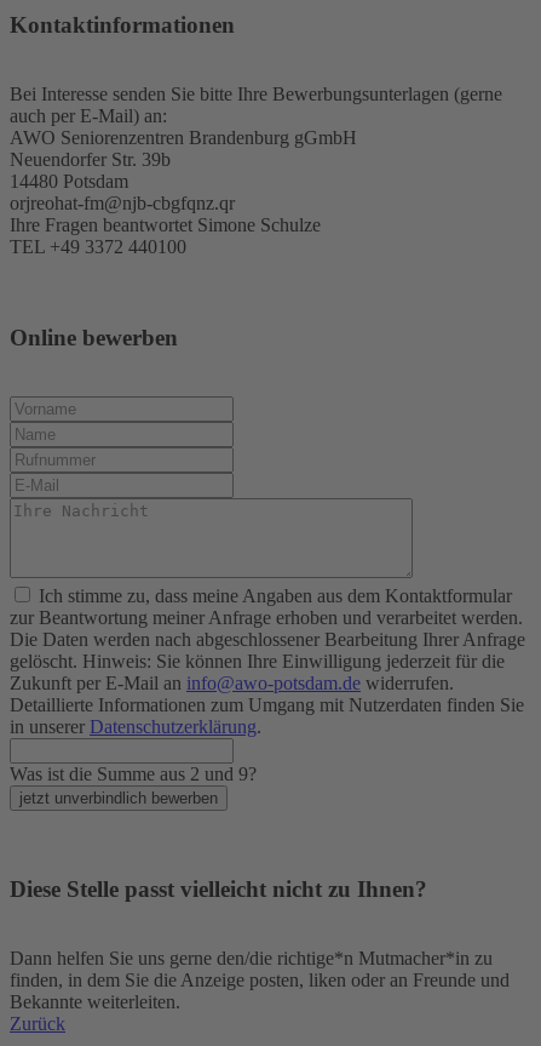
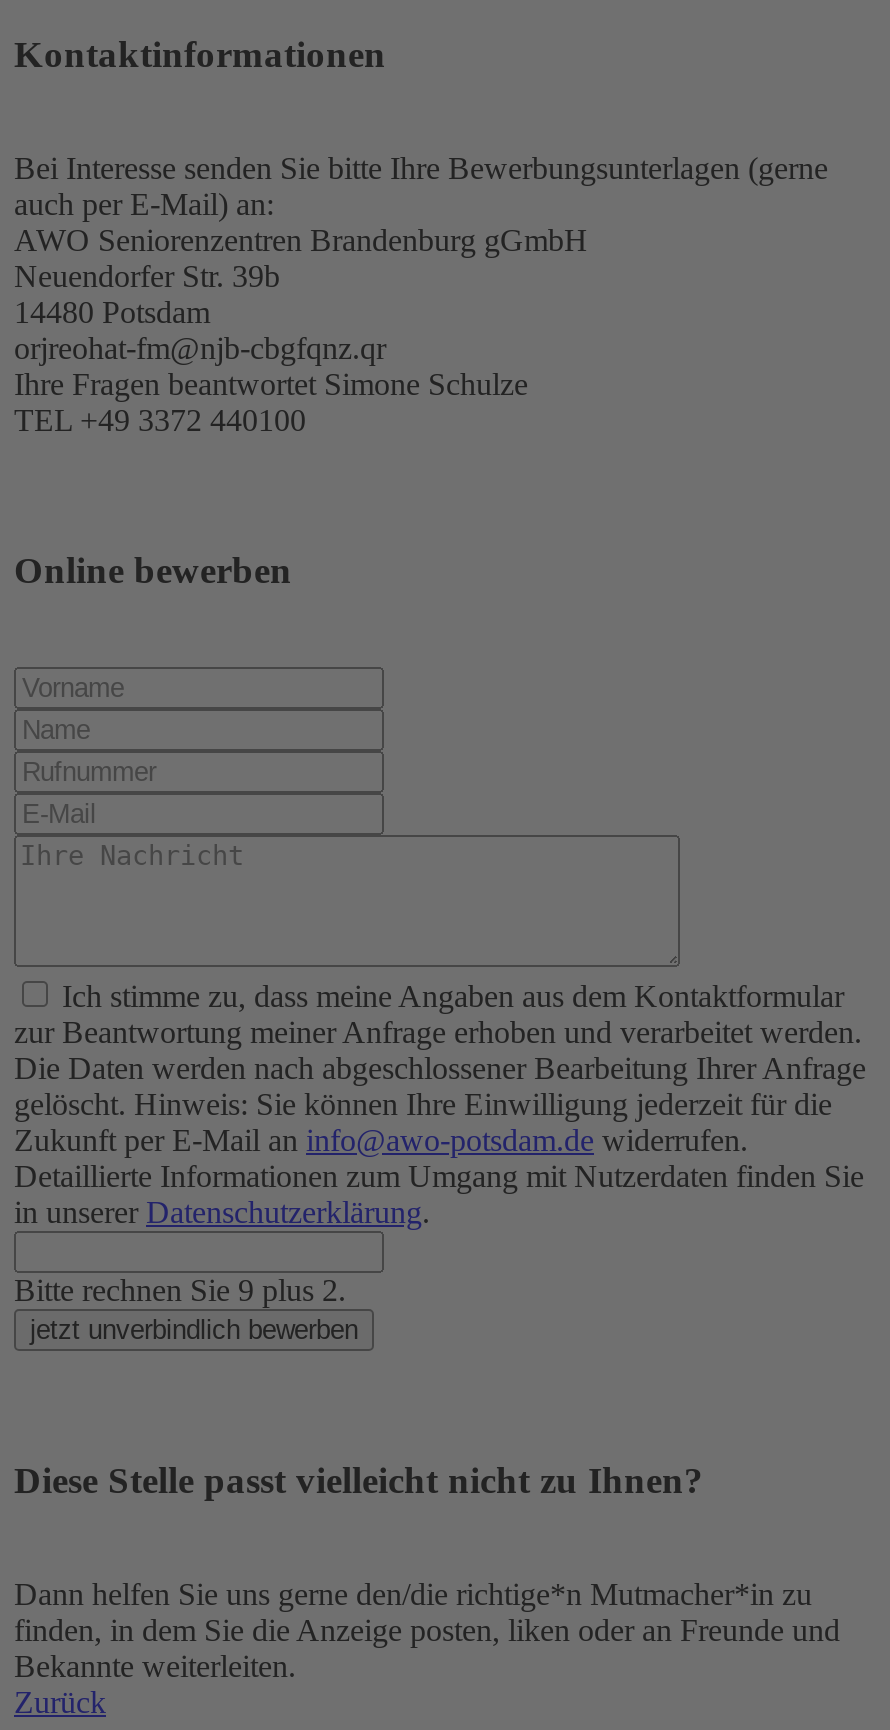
[10,763,257,784] Was ist die Summe aus 2 und 9? -> [14,1272,346,1306] Bitte rechnen Sie 9 plus 2.

